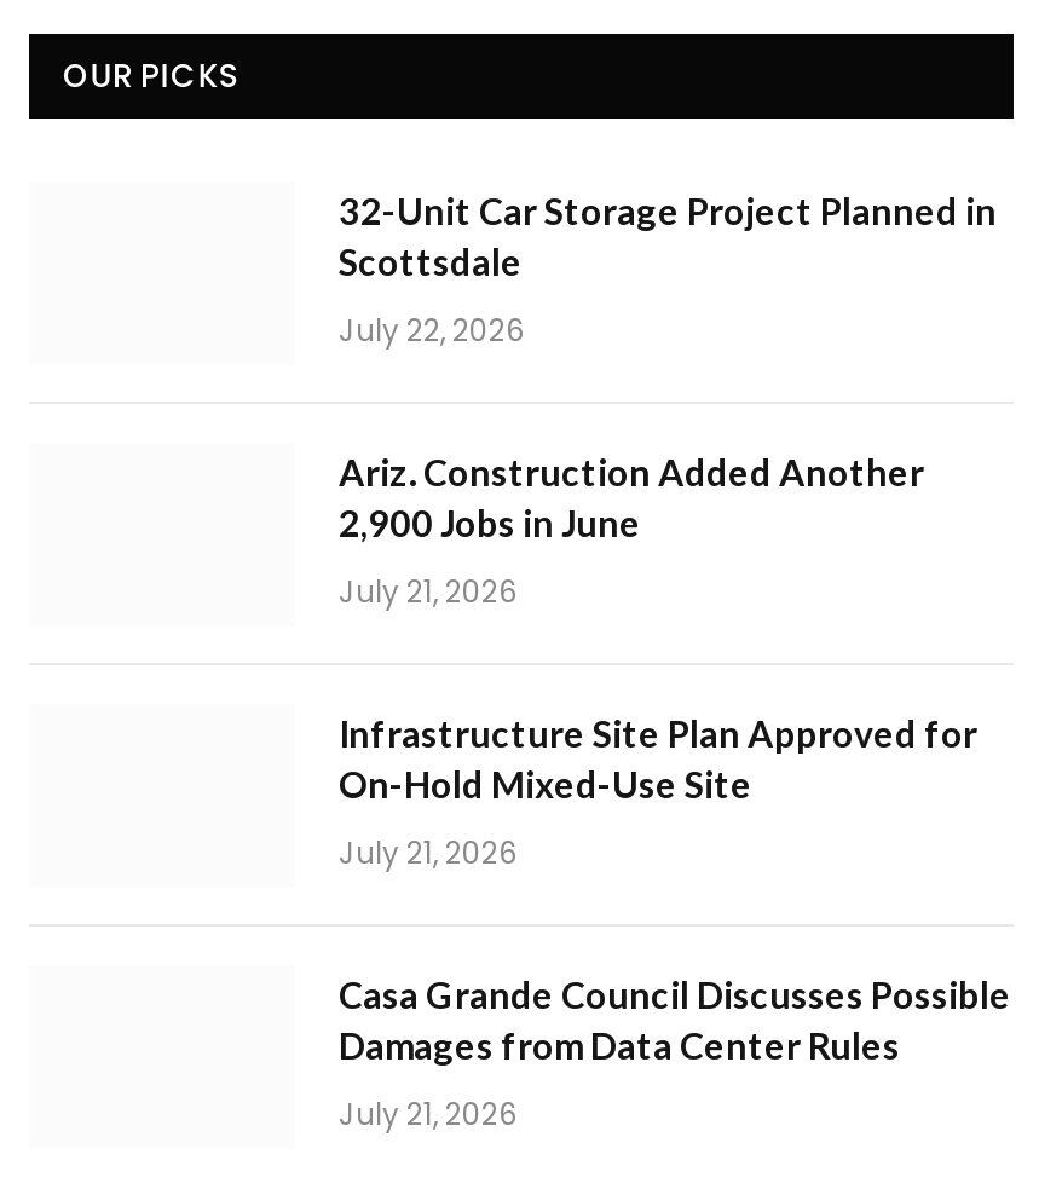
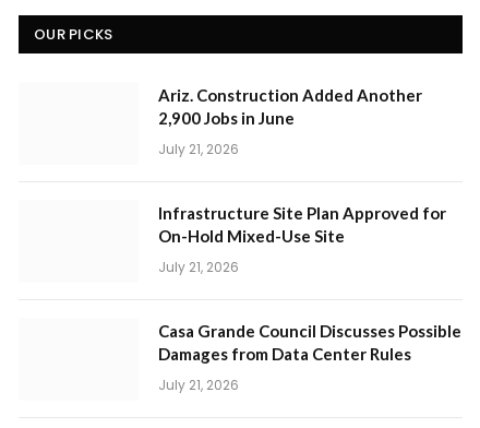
[339,189,997,351] 32-Unit Car Storage Project Planned in | Scottsdale | July 22, 2026 -> none

